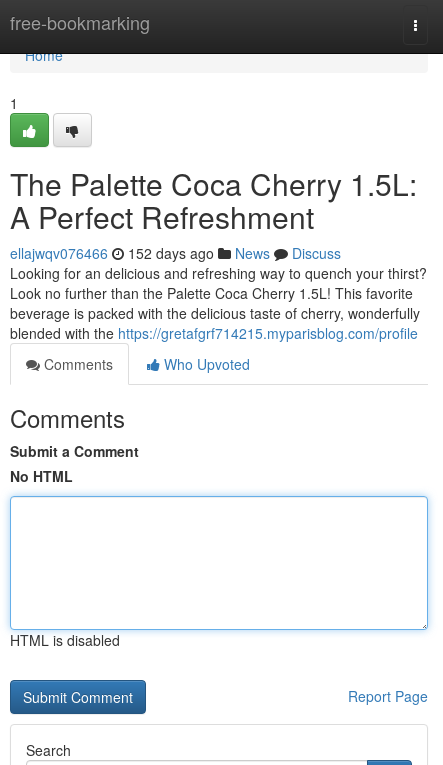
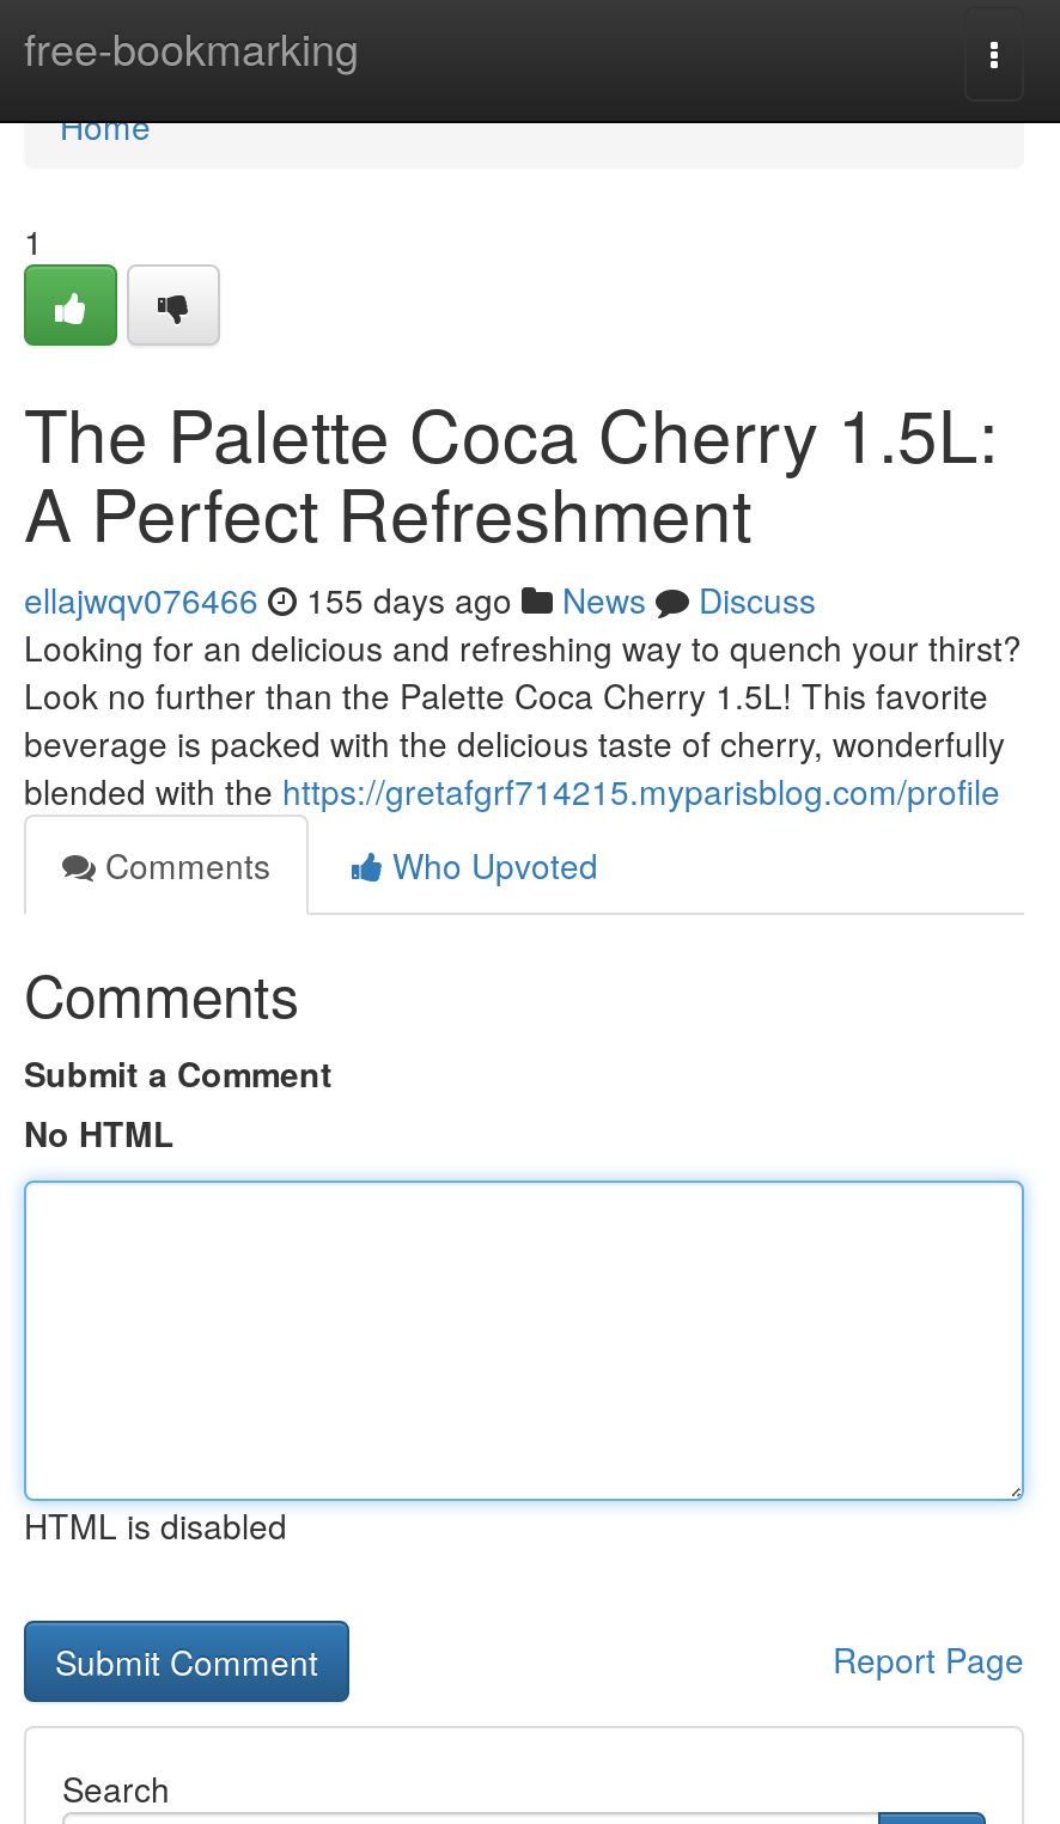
[10,243,341,263] ellajwqv076466 152 days ago News Discuss -> [24,575,816,623] ellajwqv076466 155 days ago News Discuss

